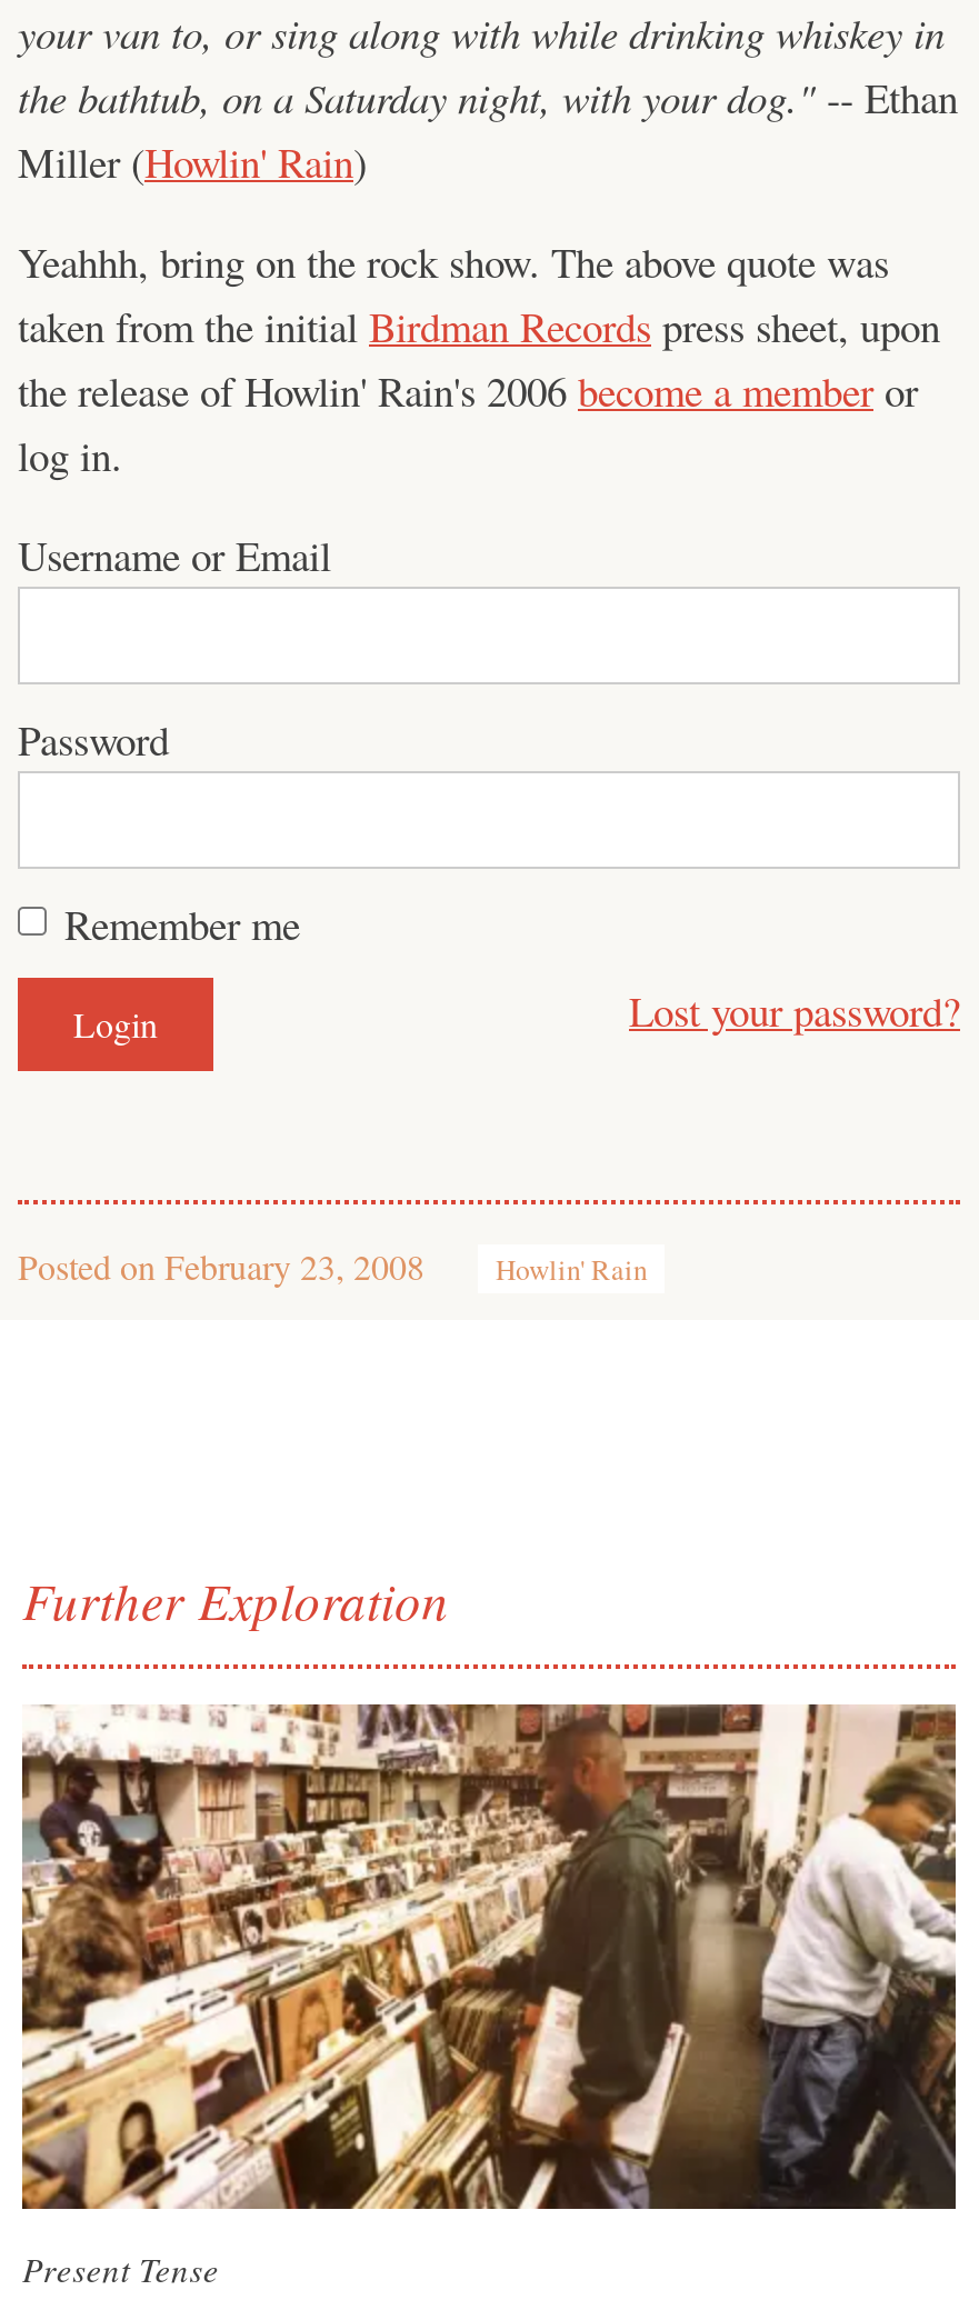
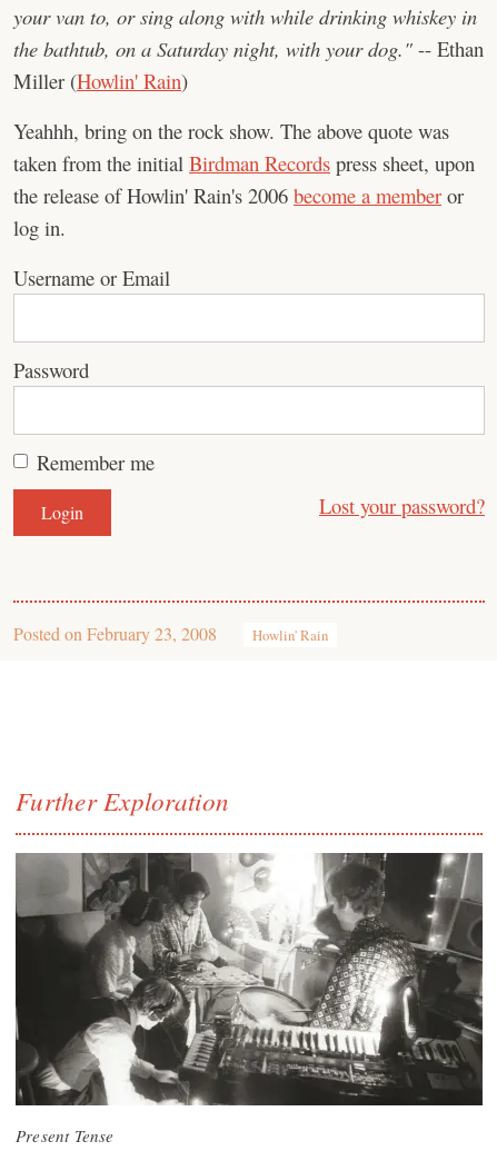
[20,1702,958,2211] [image] -> [14,852,484,1107] [image]

